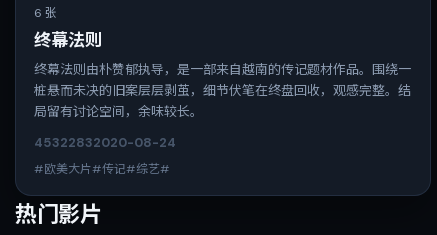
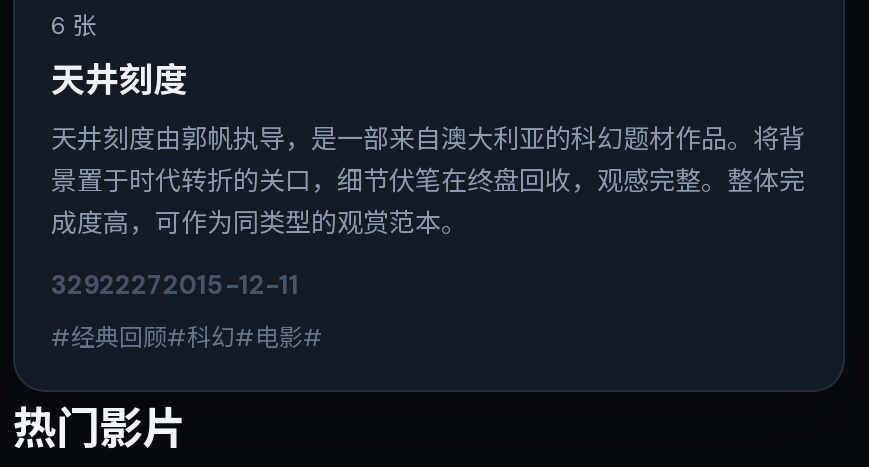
[34,29,102,51] 终幕法则 -> [51,58,187,102] 天井刻度
[34,61,411,120] 终幕法则由朴赞郁执导，是一部来自越南的传记题材作品。围绕一 | 桩悬而未决的旧案层层剥茧，细节伏笔在终盘回收，观感完整。结 | 局留有讨论空间，余味较长。 -> [51,122,805,240] 天井刻度由郭帆执导，是一部来自澳大利亚的科幻题材作品。将背 | 景置于时代转折的关口，细节伏笔在终盘回收，观感完整。整体完 | 成度高，可作为同类型的观赏范本。
[34,134,176,151] 45322832020-08-24 -> [51,268,299,302] 32922272015-12-11
[34,161,170,177] #欧美大片#传记#综艺# -> [51,322,323,354] #经典回顾#科幻#电影#

